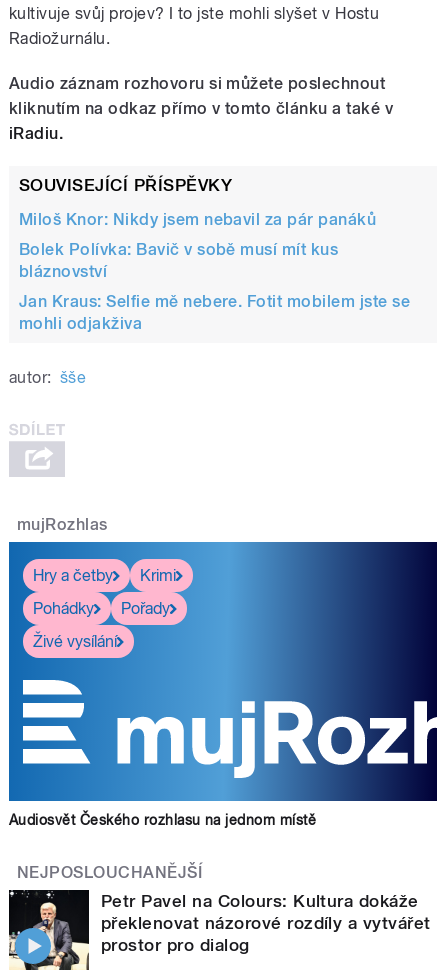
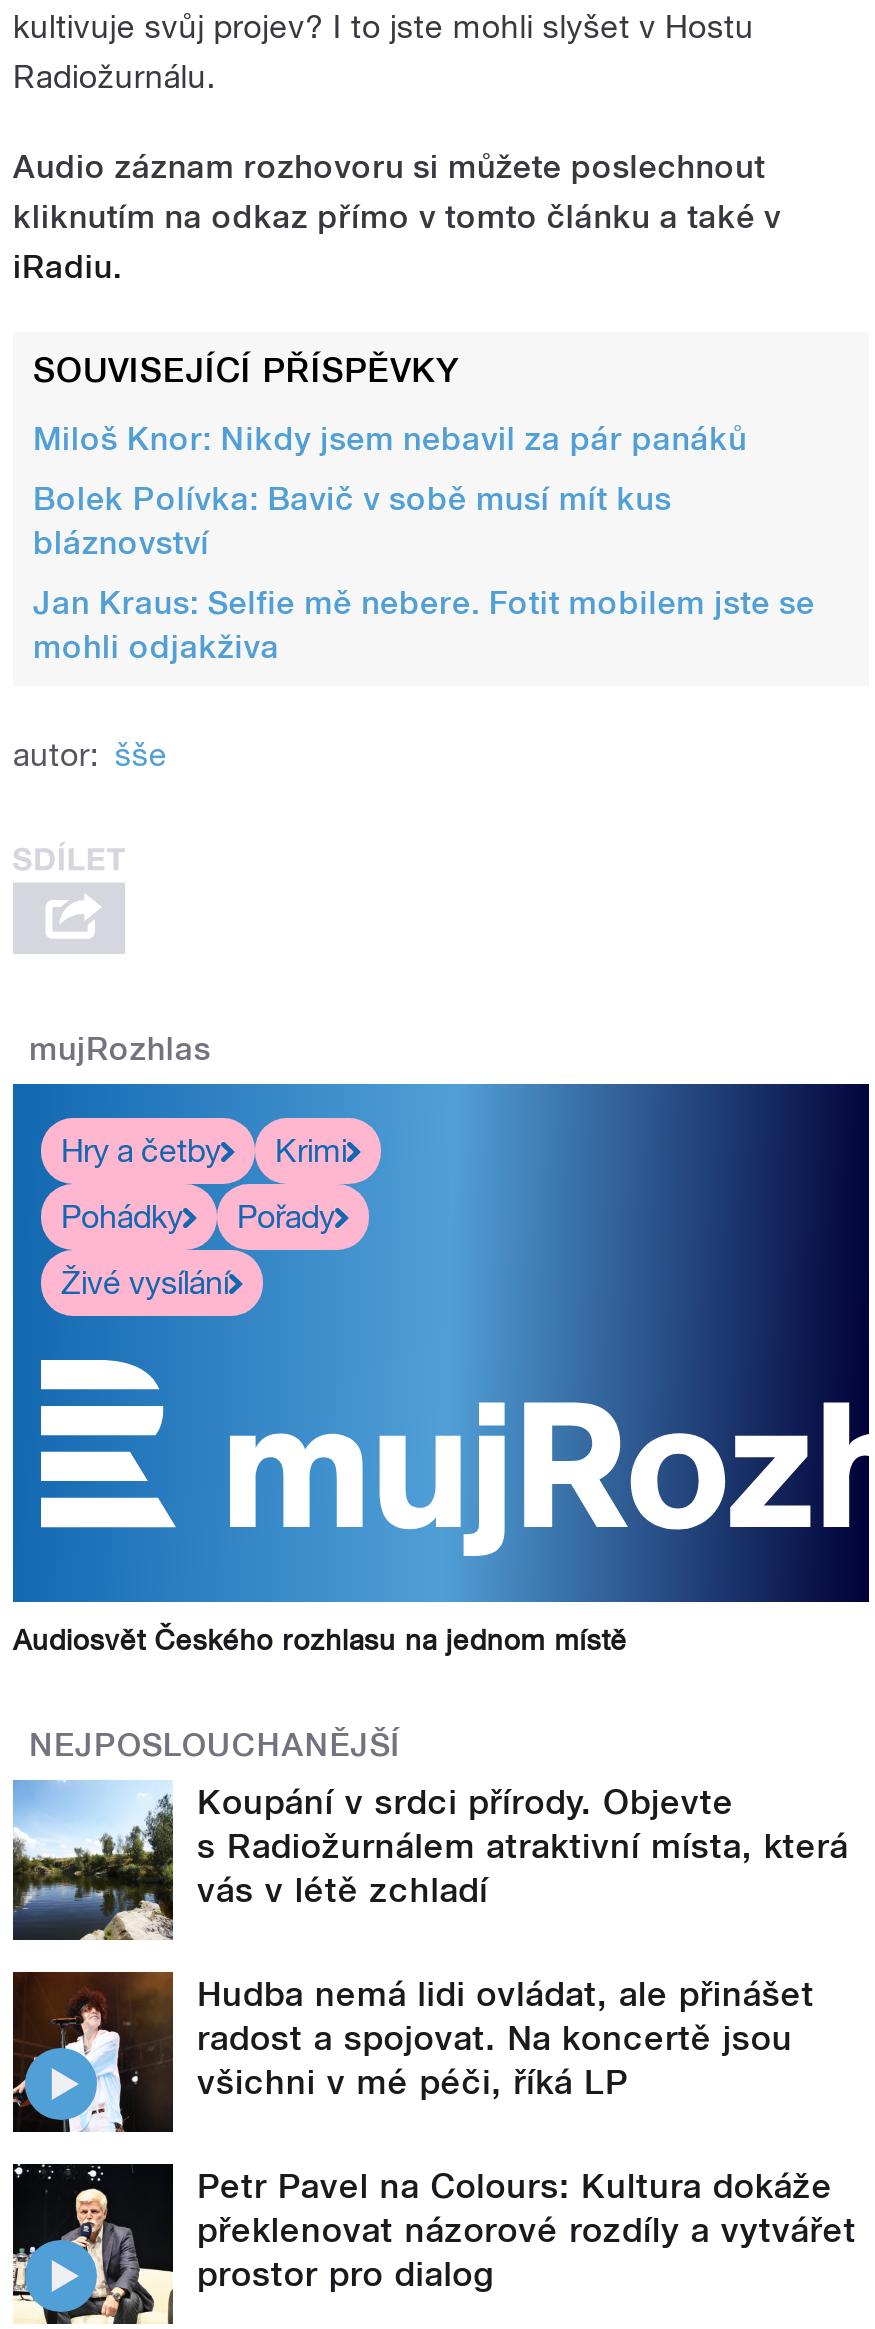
none -> [11,1780,848,2102] [image] | Koupání v srdci přírody. Objevte | s Radiožurnálem atraktivní místa, která | vás v létě zchladí | Hudba nemá lidi ovládat, ale přinášet | radost a spojovat. Na koncertě jsou | všichni v mé péči, říká LP
none -> [11,1970,175,2134] [image]

